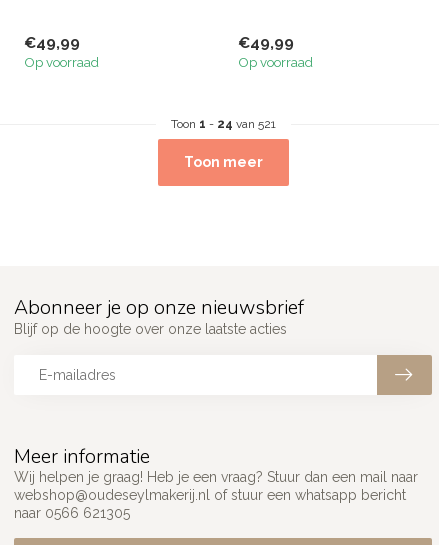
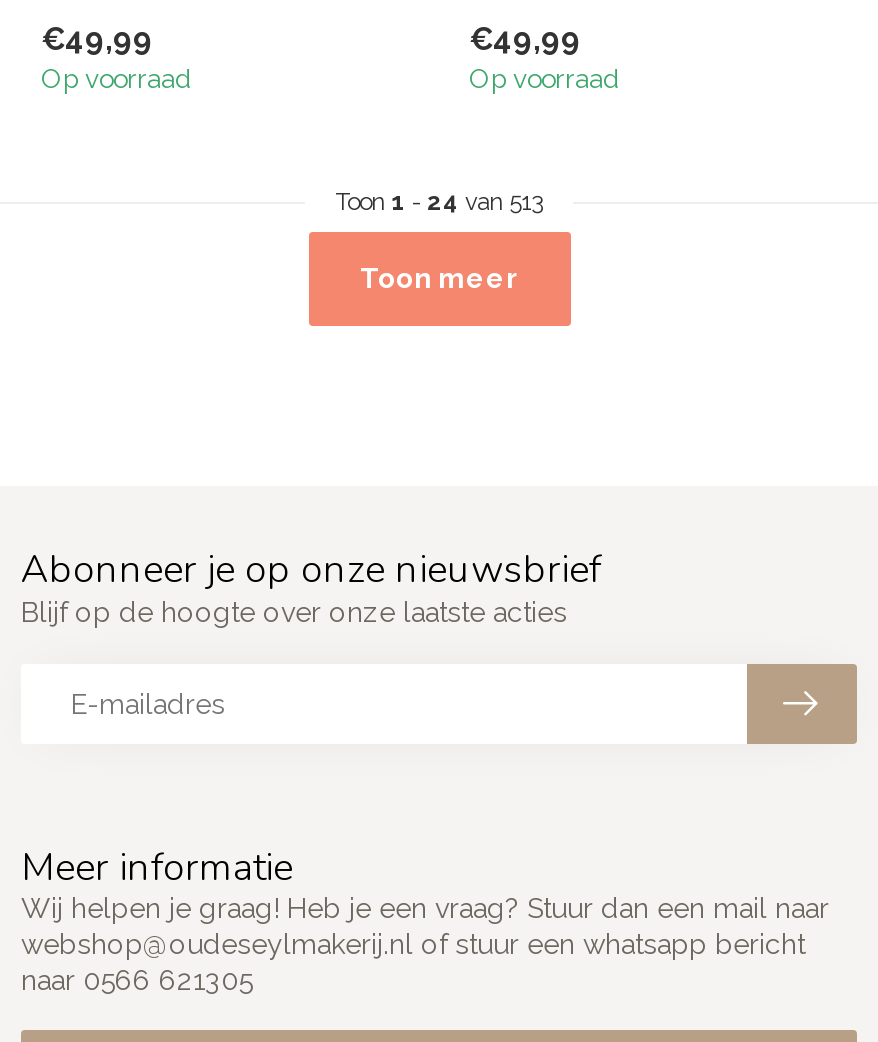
[170,117,275,131] Toon 1 - 24 van 521 -> [335,187,543,215] Toon 1 - 24 van 513

